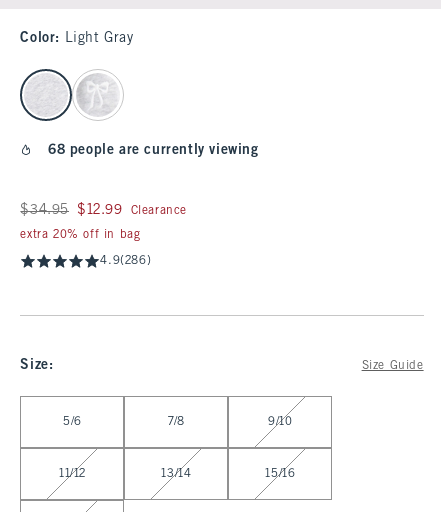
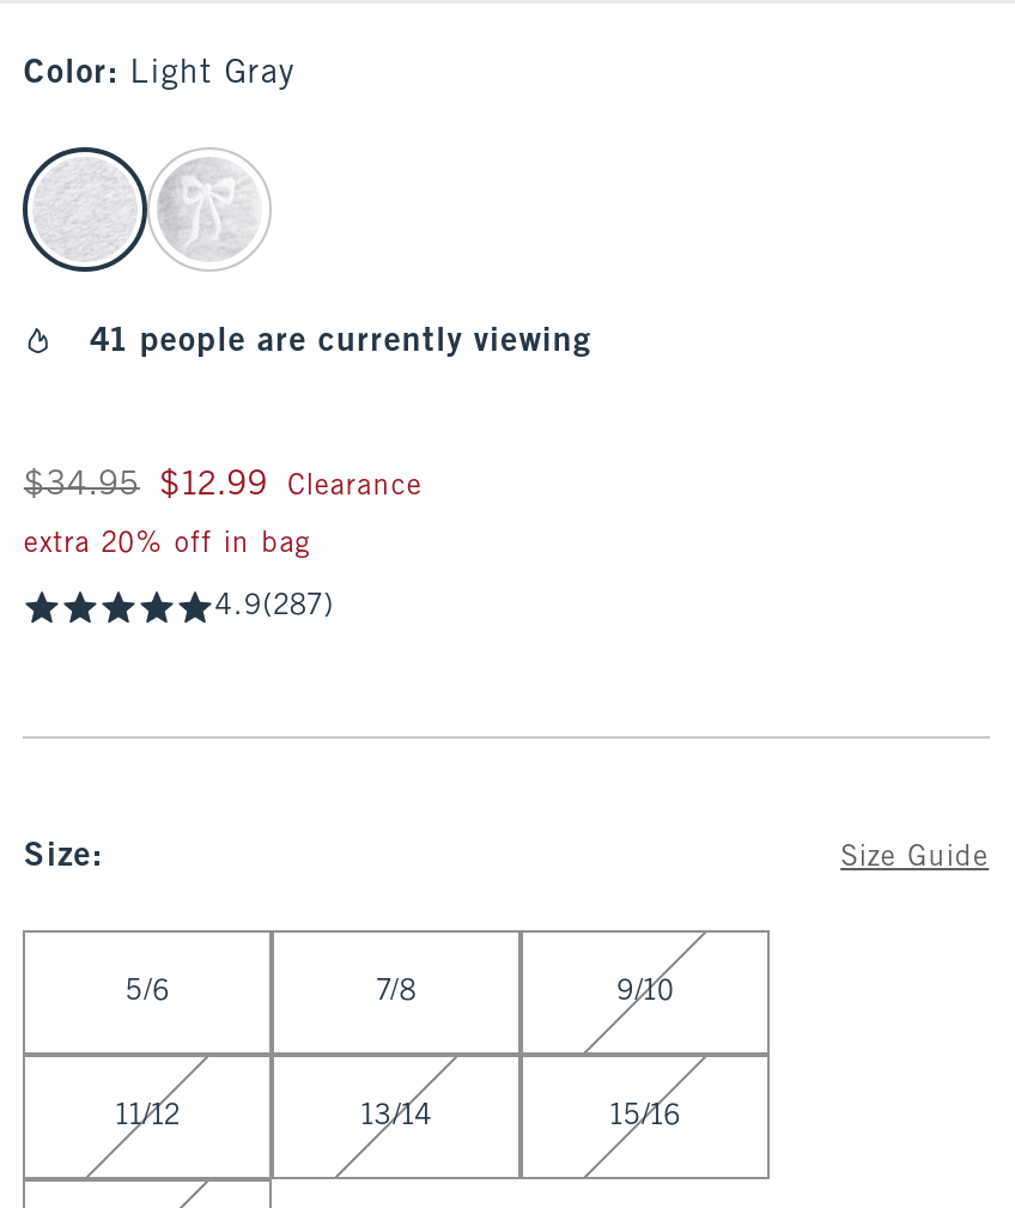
[48,144,259,157] 68 people are currently viewing -> [90,327,592,358] 41 people are currently viewing
[100,255,151,267] 4.9(286) -> [215,593,334,621] 4.9(287)

